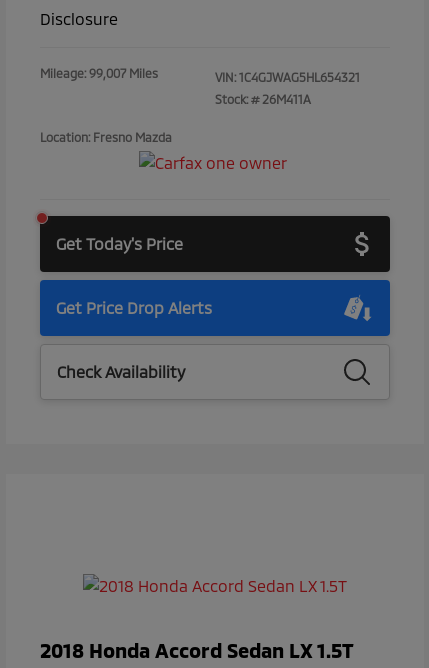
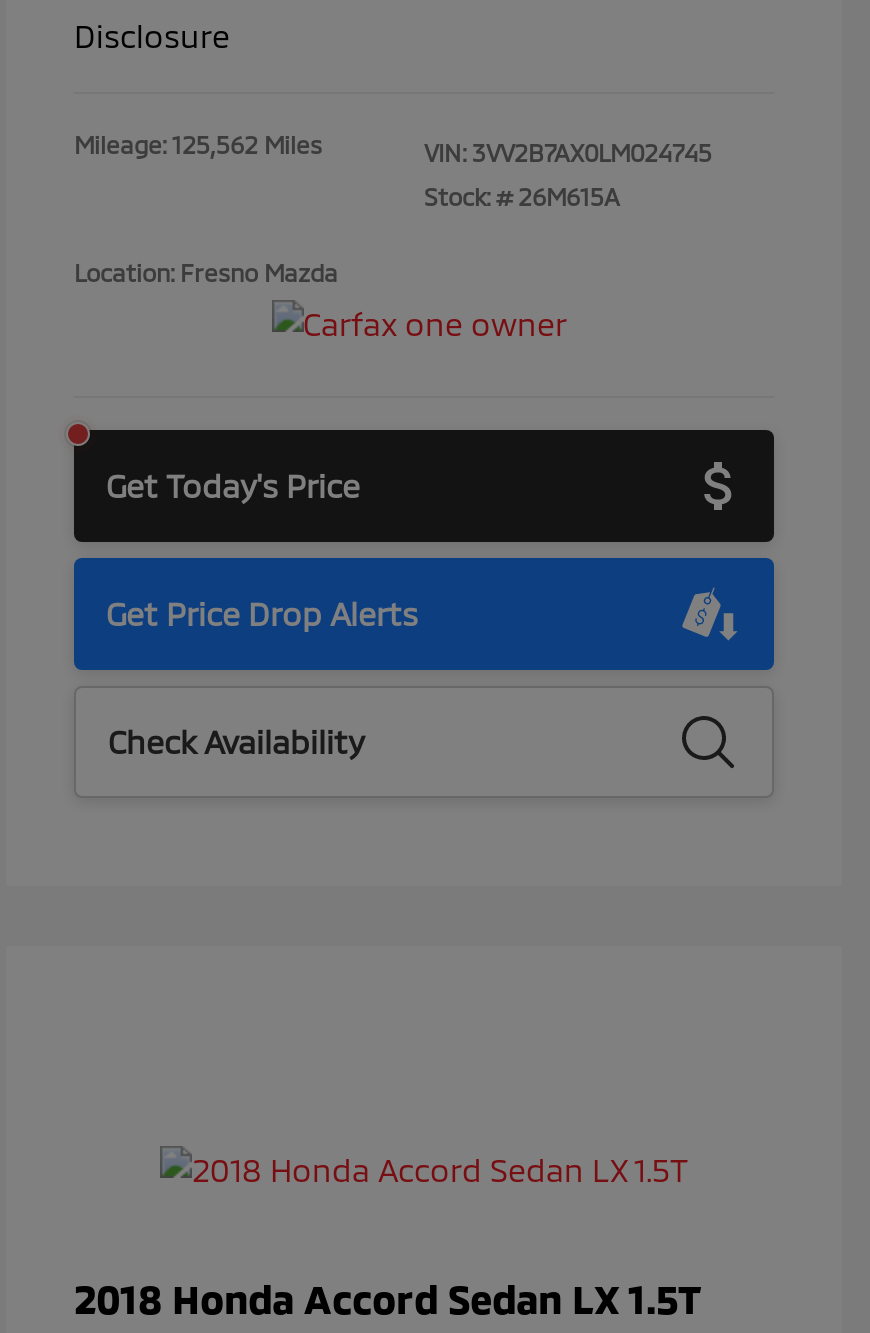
[40,66,158,80] Mileage: 99,007 Miles -> [74,130,322,158] Mileage: 125,562 Miles
[215,70,360,84] VIN: 1C4GJWAG5HL654321 -> [424,138,712,166] VIN: 3VV2B7AX0LM024745
[215,92,311,106] Stock: # 26M411A -> [424,182,620,210] Stock: # 26M615A

